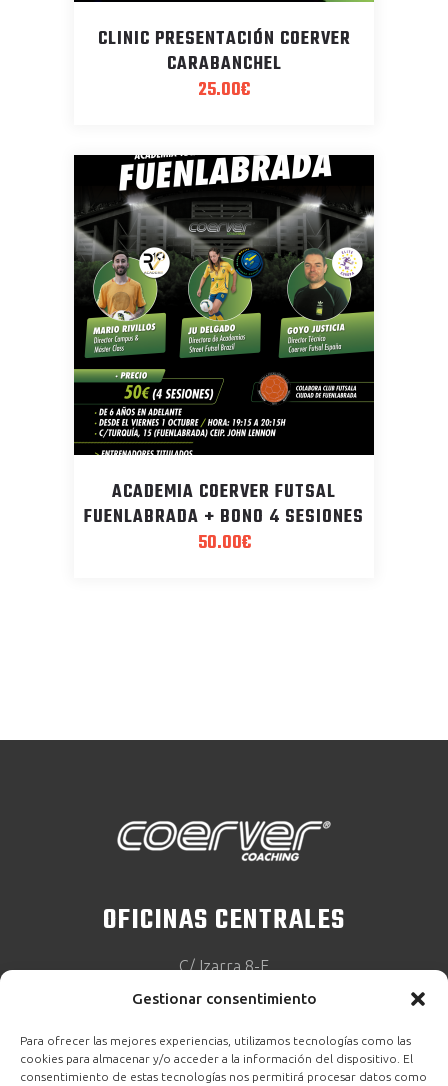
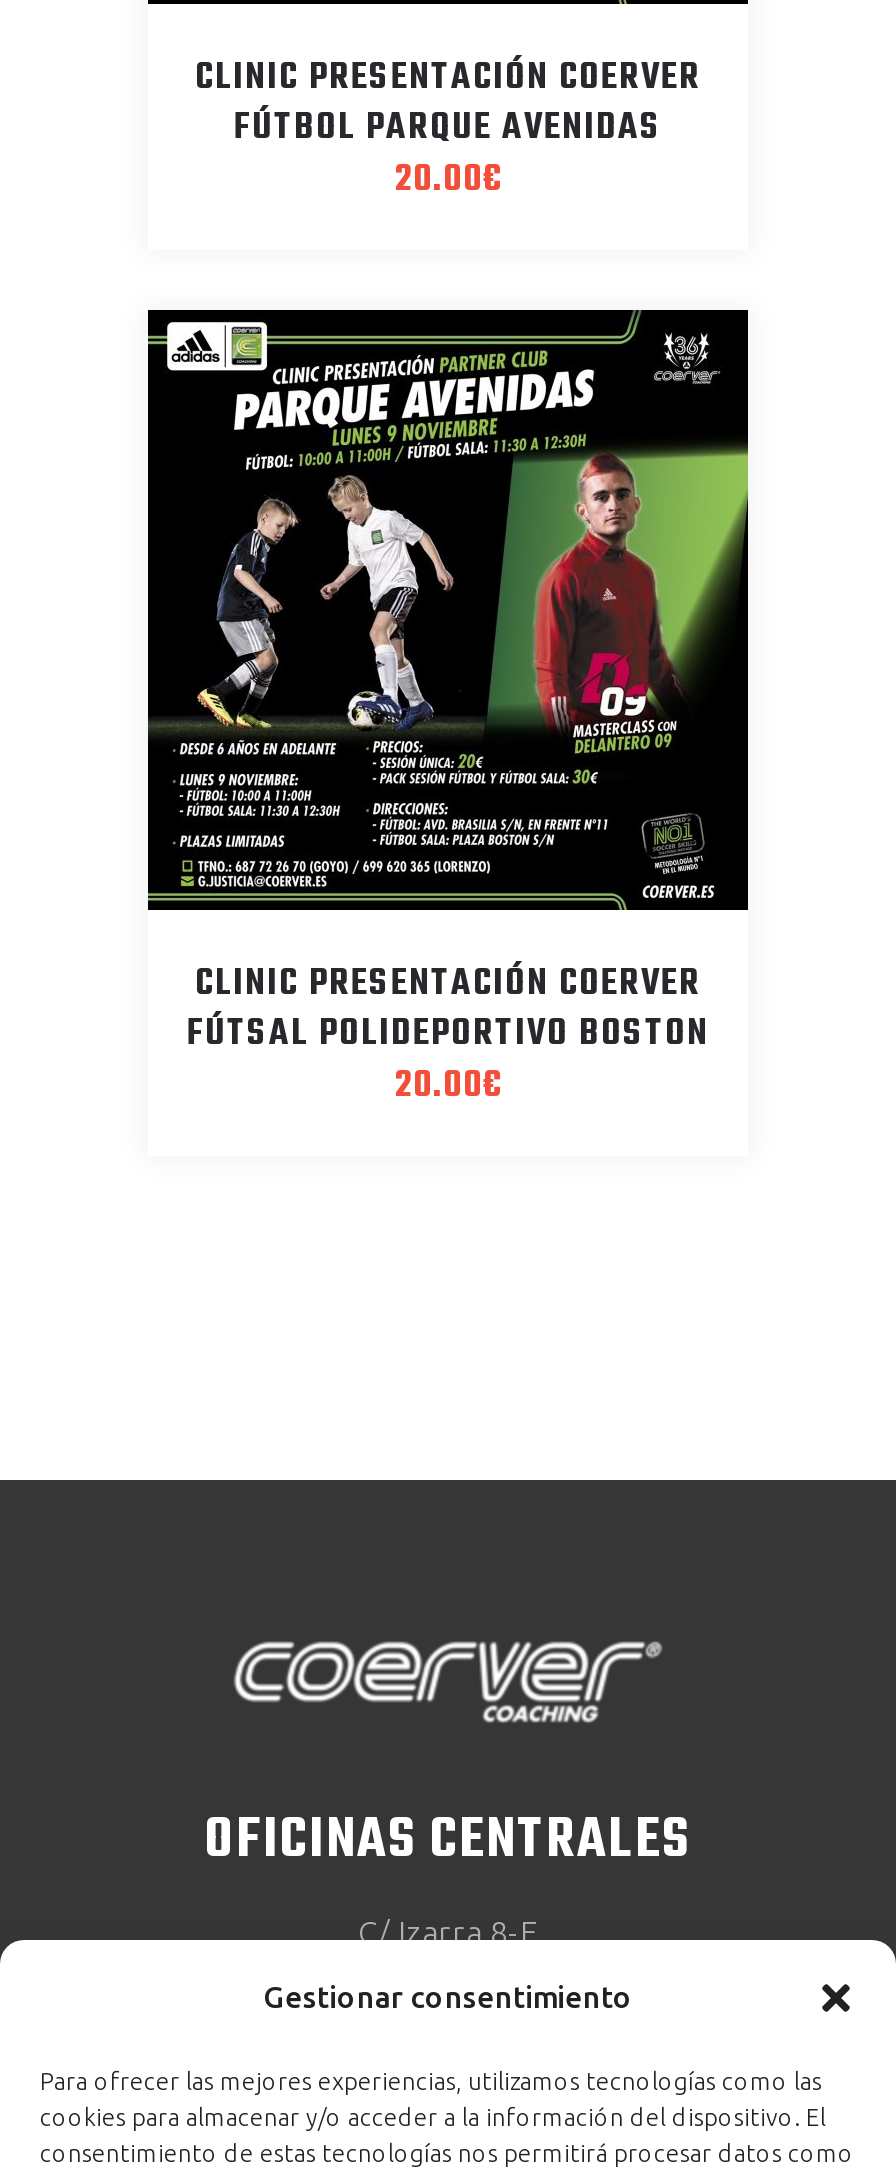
[166,50,281,105] CARABANCHEL | 25.00€ -> [234,101,662,211] FÚTBOL PARQUE AVENIDAS | 20.00€
[73,155,375,558] [image] | ACADEMIA COERVER FUTSAL | FUENLABRADA + BONO 4 SESIONES | 50.00€ -> [146,308,750,1117] [image] | CLINIC PRESENTACIÓN COERVER | FÚTSAL POLIDEPORTIVO BOSTON | 20.00€

